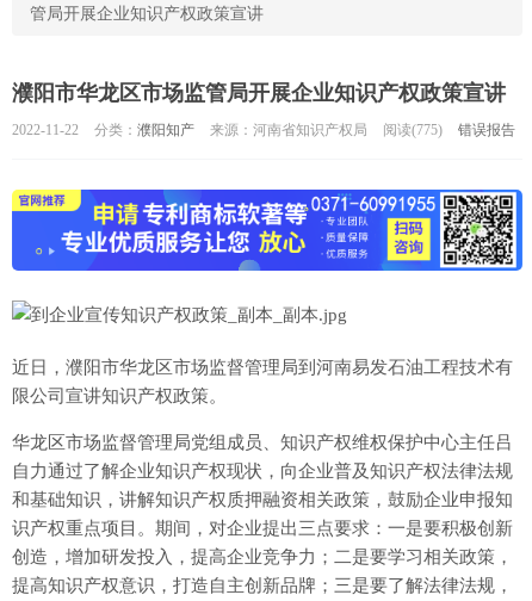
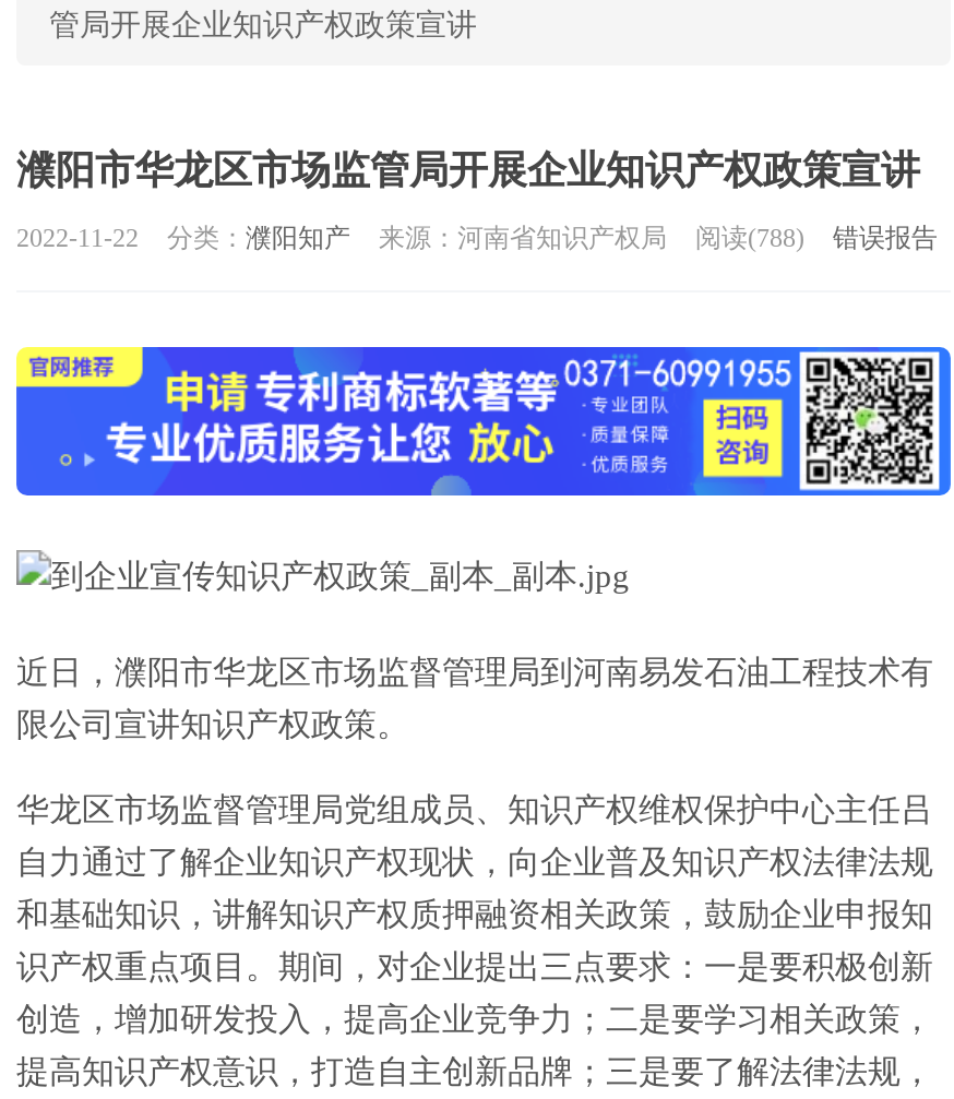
[12,122,515,138] 2022-11-22 分类：濮阳知产 来源：河南省知识产权局 阅读(775) 错误报告 -> [16,223,938,253] 2022-11-22 分类：濮阳知产 来源：河南省知识产权局 阅读(788) 错误报告

